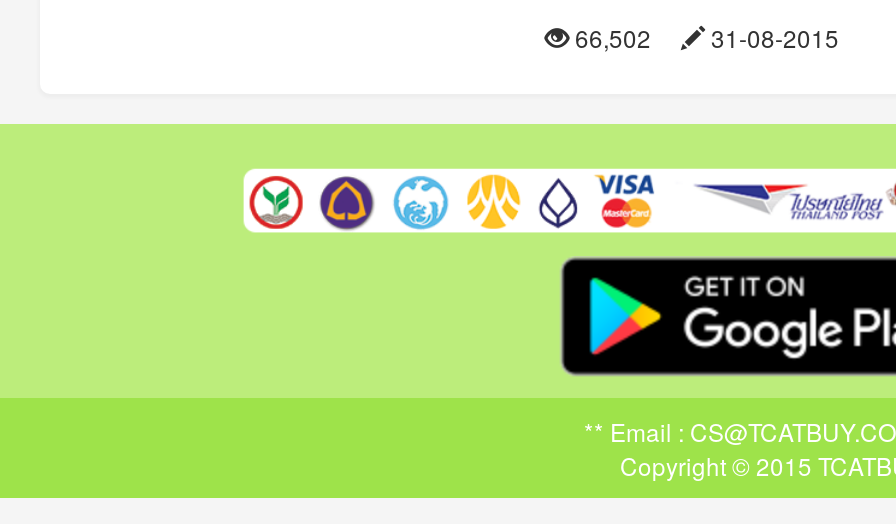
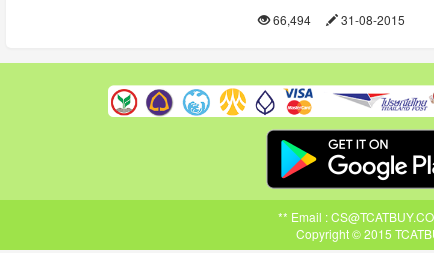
[569,20,839,54] 66,502 31-08-2015 -> [270,11,405,28] 66,494 31-08-2015

